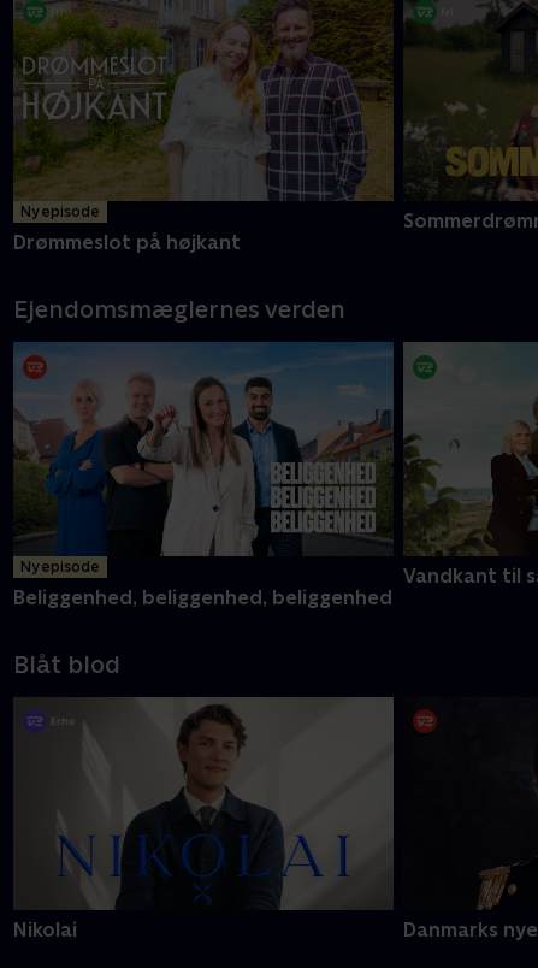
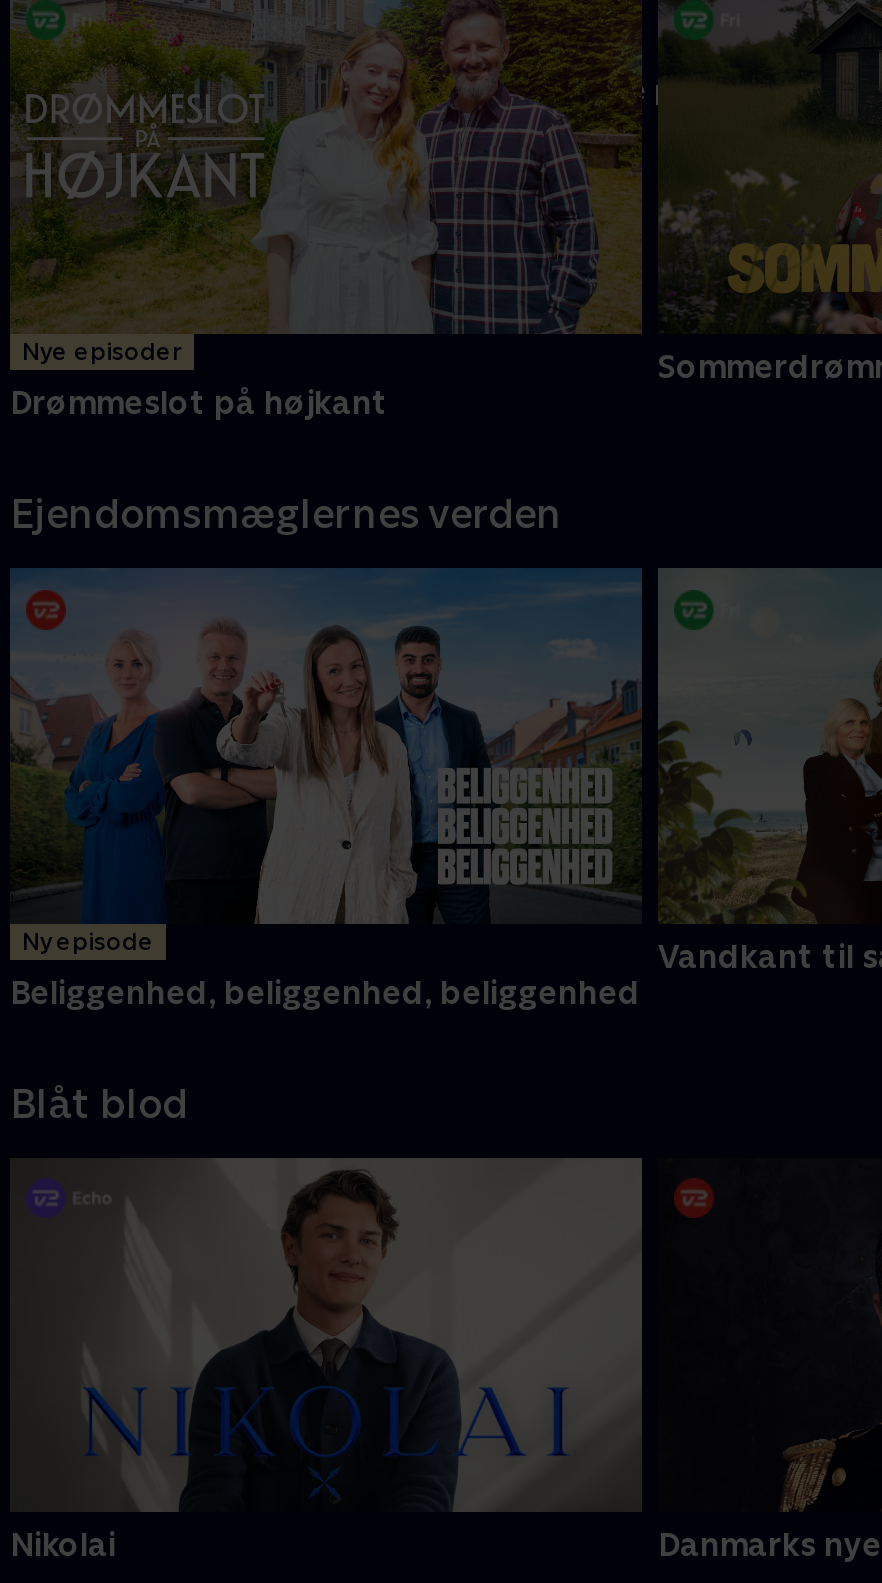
[20,203,100,220] Ny episode -> [22,338,182,366] Nye episoder

